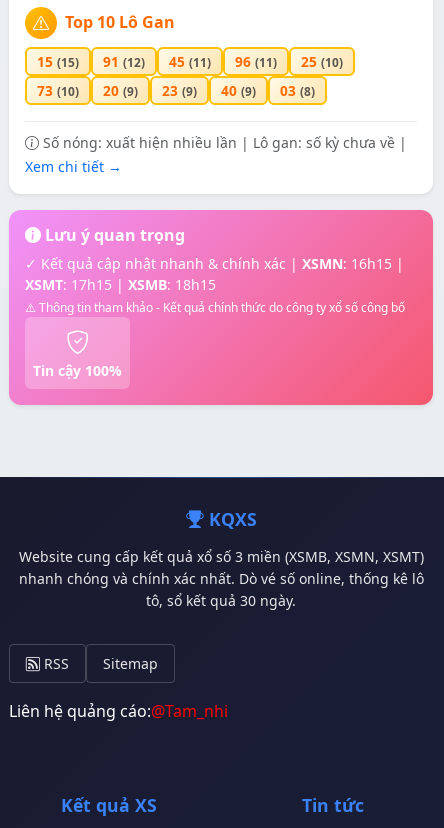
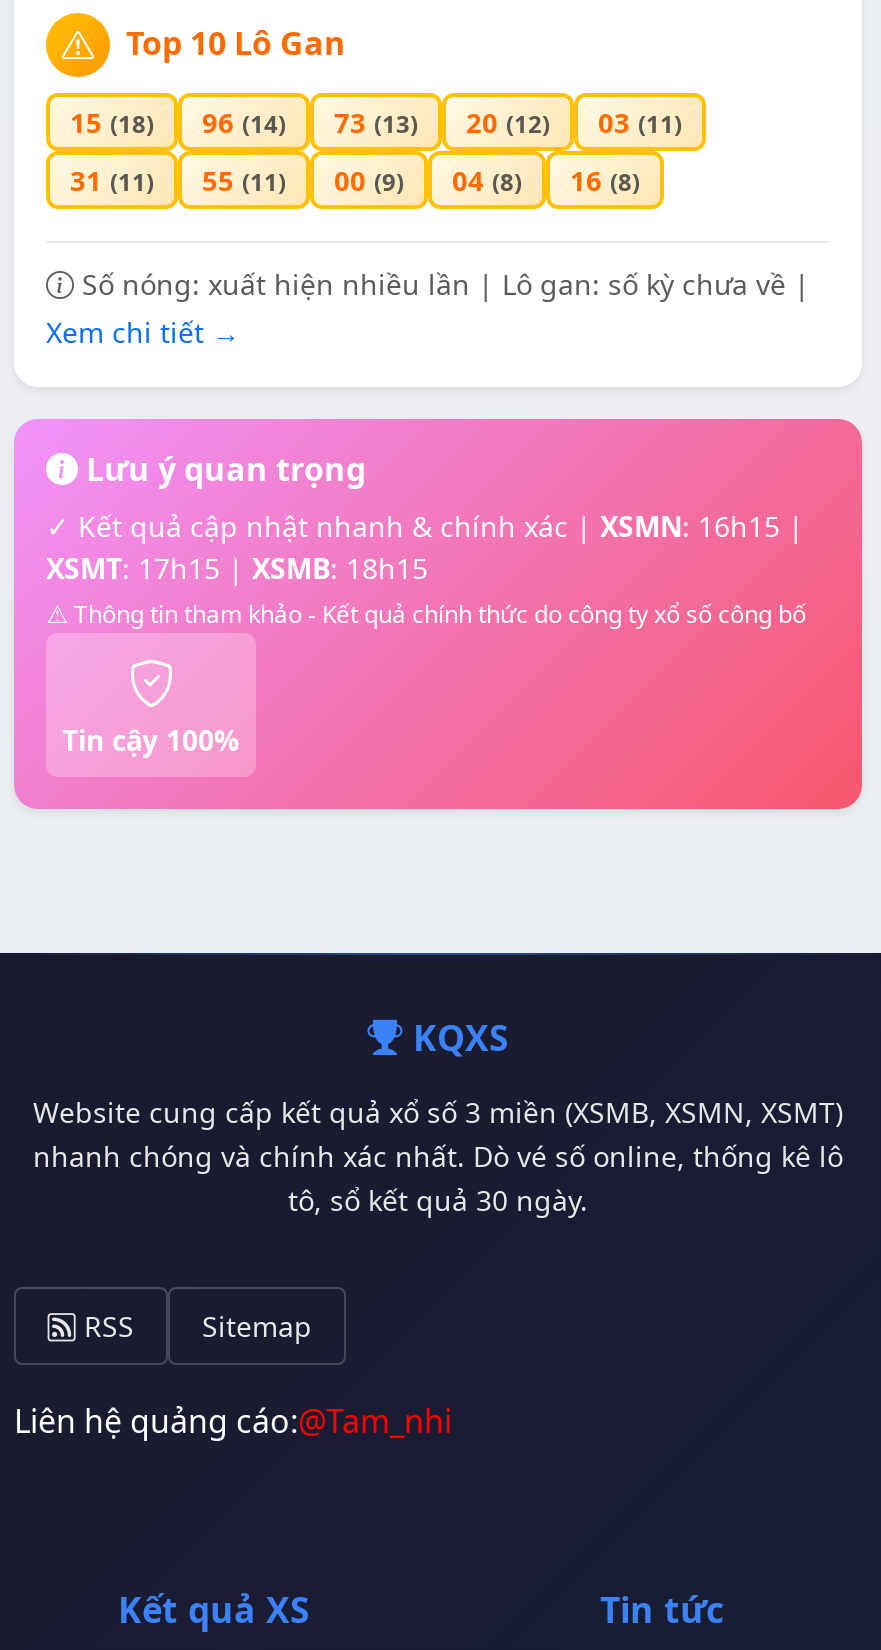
[37,52,79,71] 15 (15) -> [70,103,154,141] 15 (18)
[103,52,145,71] 91 (12) -> [202,103,286,141] 96 (14)
[169,52,211,71] 45 (11) -> [334,103,418,141] 73 (13)
[235,52,277,71] 96 (11) -> [466,103,550,141] 20 (12)
[301,52,343,71] 25 (10) -> [598,103,682,141] 03 (11)
[37,81,79,100] 73 (10) -> [70,161,154,199] 31 (11)
[103,81,138,100] 20 (9) -> [202,161,286,199] 55 (11)
[162,81,197,100] 23 (9) -> [334,161,404,199] 00 (9)
[221,81,256,100] 40 (9) -> [452,161,522,199] 04 (8)
[280,81,315,100] 03 (8) -> [570,161,640,199] 16 (8)

